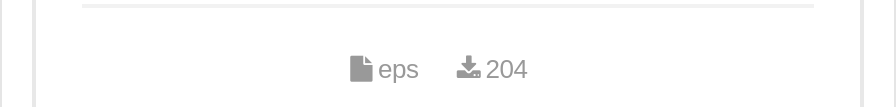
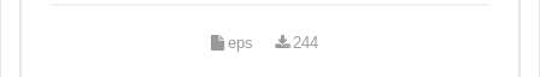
[485,54,527,84] 204 -> [293,34,318,52] 244

